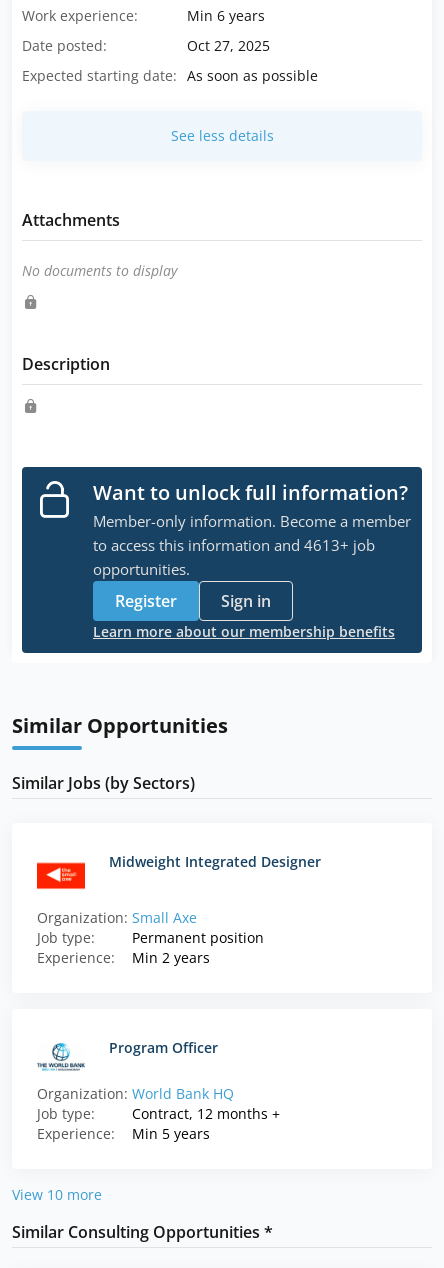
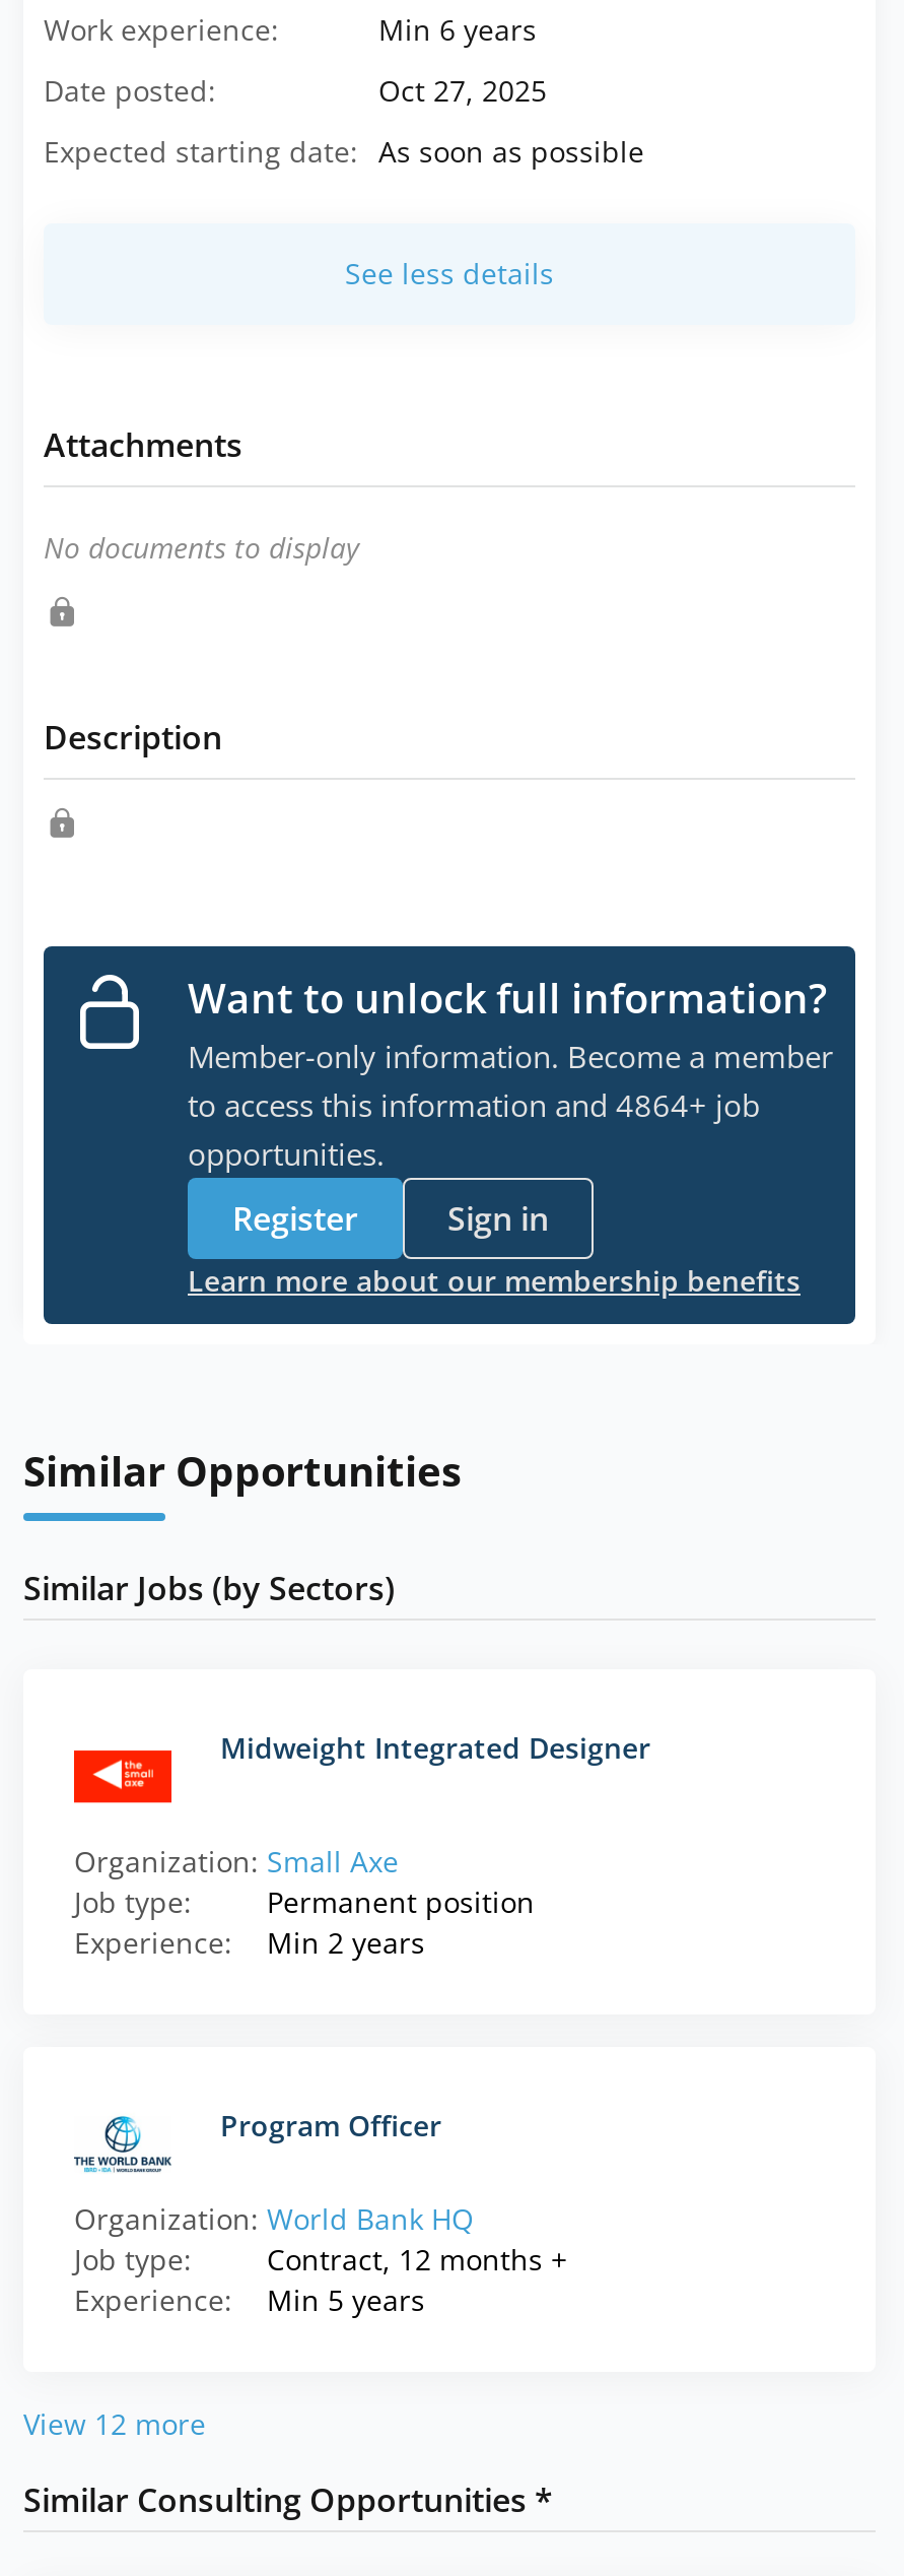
[93,535,375,555] to access this information and 4613+ job -> [188,1084,760,1125] to access this information and 4864+ job
[12,1185,102,1204] View 10 more -> [23,2404,206,2442] View 12 more

